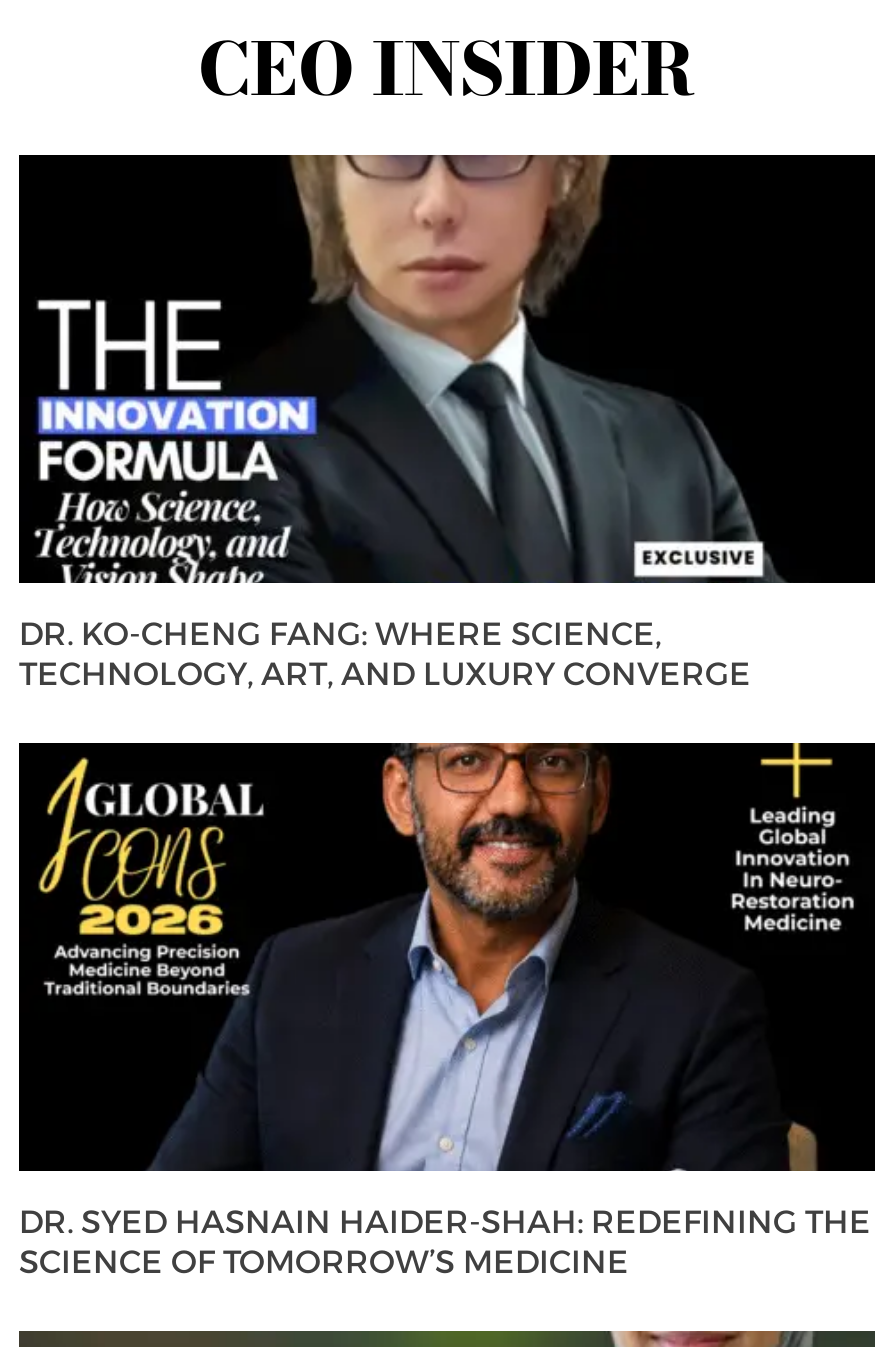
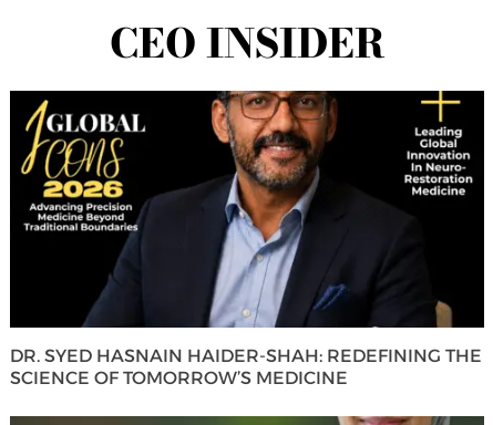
[19,153,853,693] [image] | DR. KO-CHENG FANG: WHERE SCIENCE, | TECHNOLOGY, ART, AND LUXURY CONVERGE -> none

